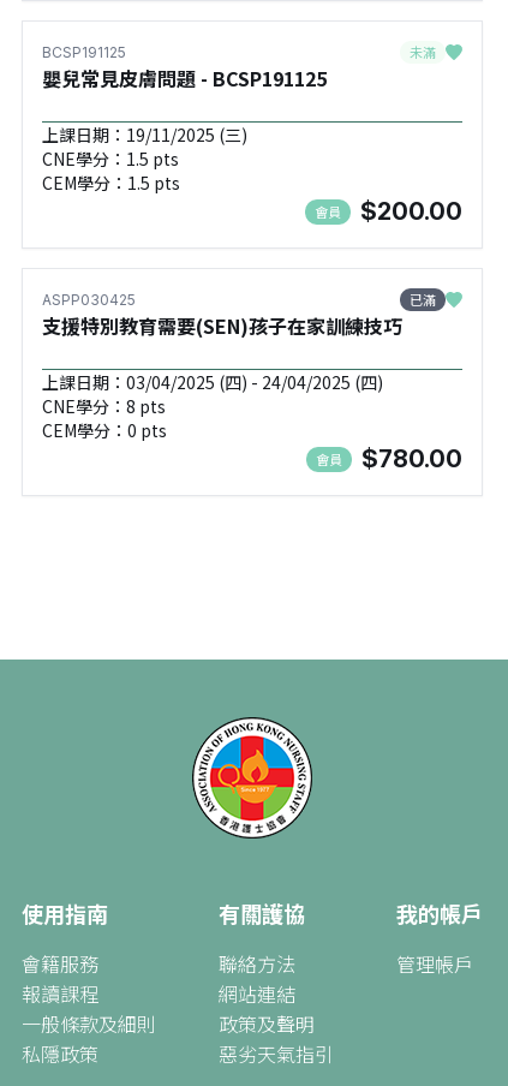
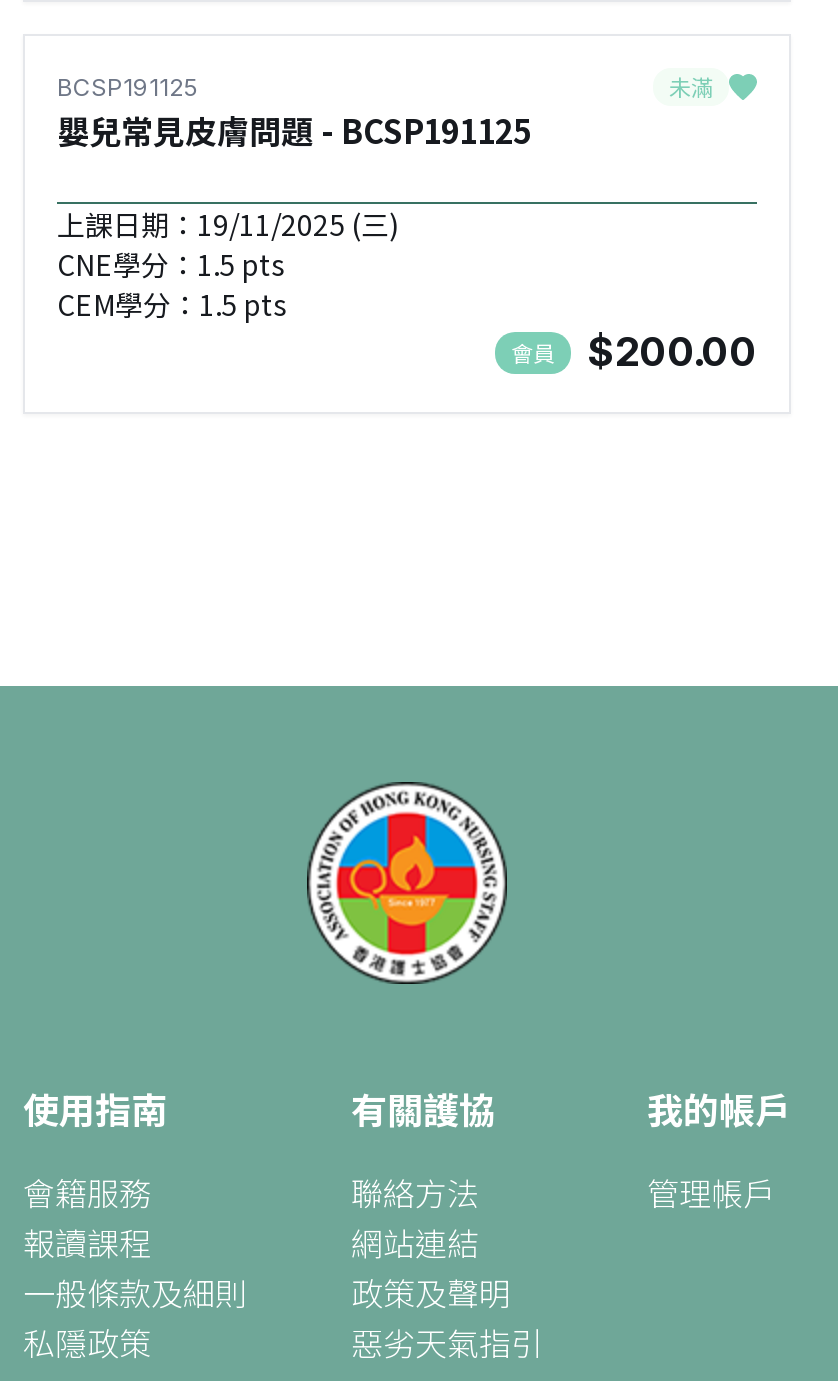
[42,290,462,474] ASPP030425 | 已滿 | 支援特別教育需要(SEN)孩子在家訓練技巧 | 上課日期：03/04/2025 (四) - 24/04/2025 (四) | CNE學分：8 pts | CEM學分：0 pts | 會員 | $780.00 -> none

